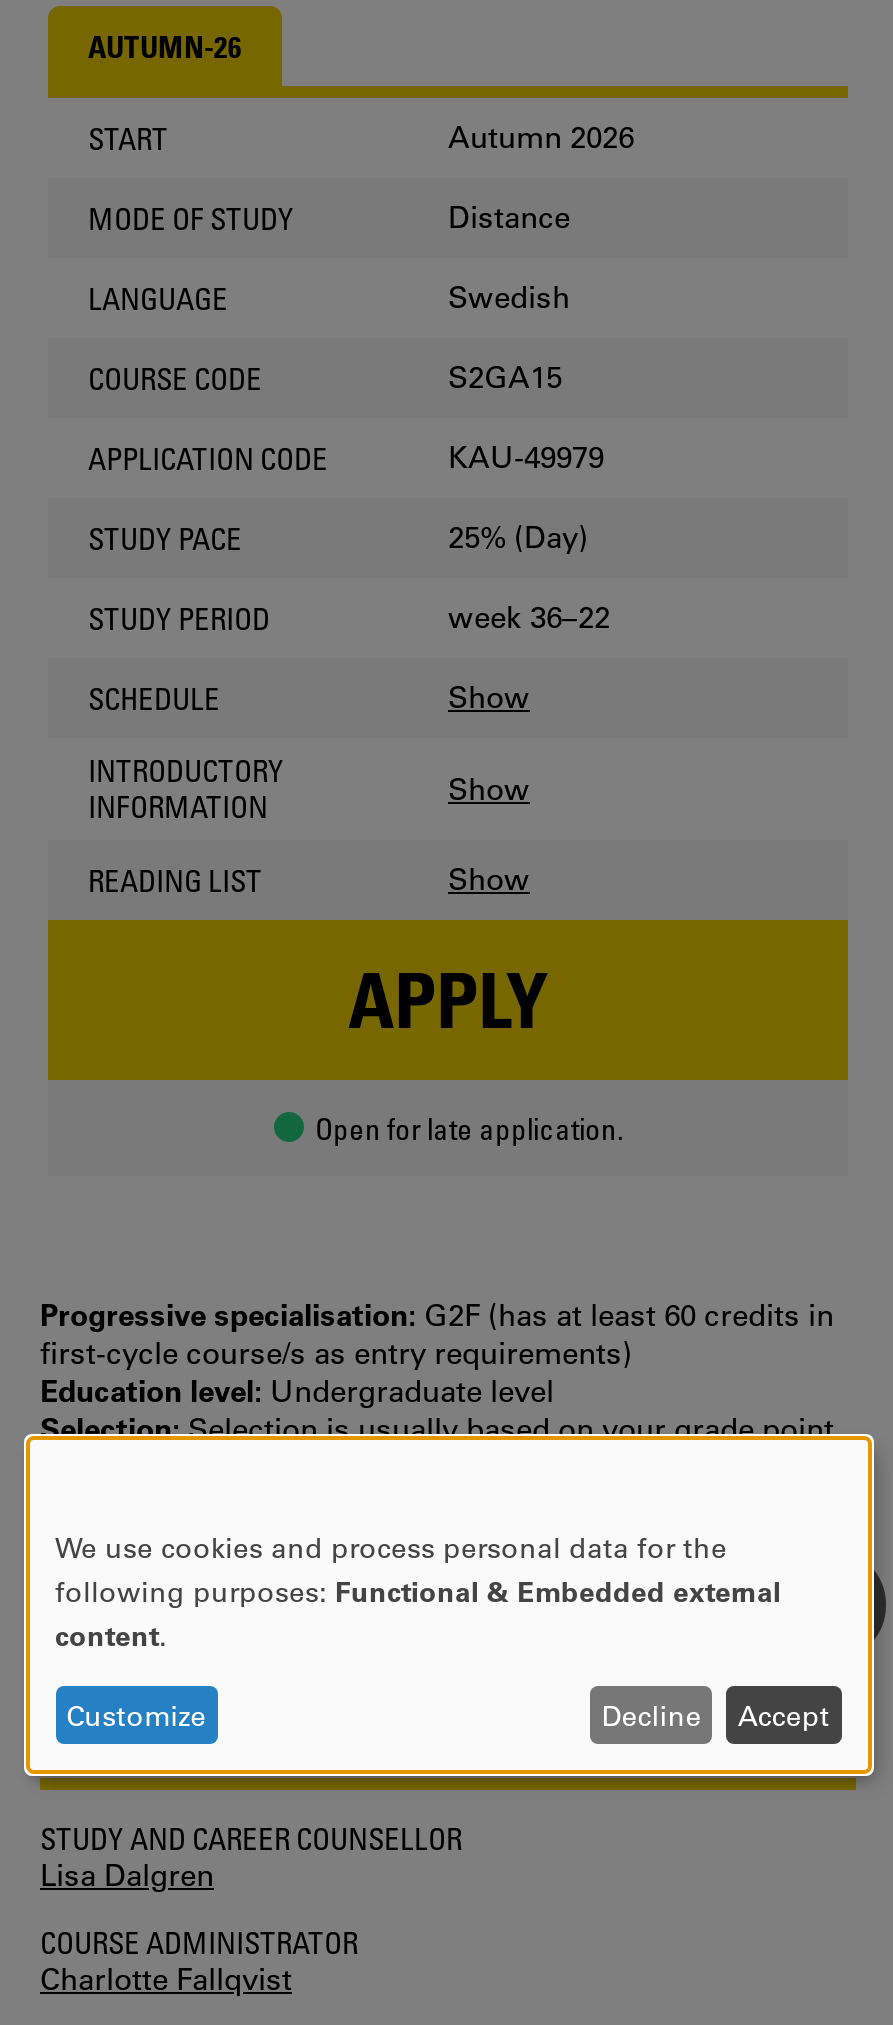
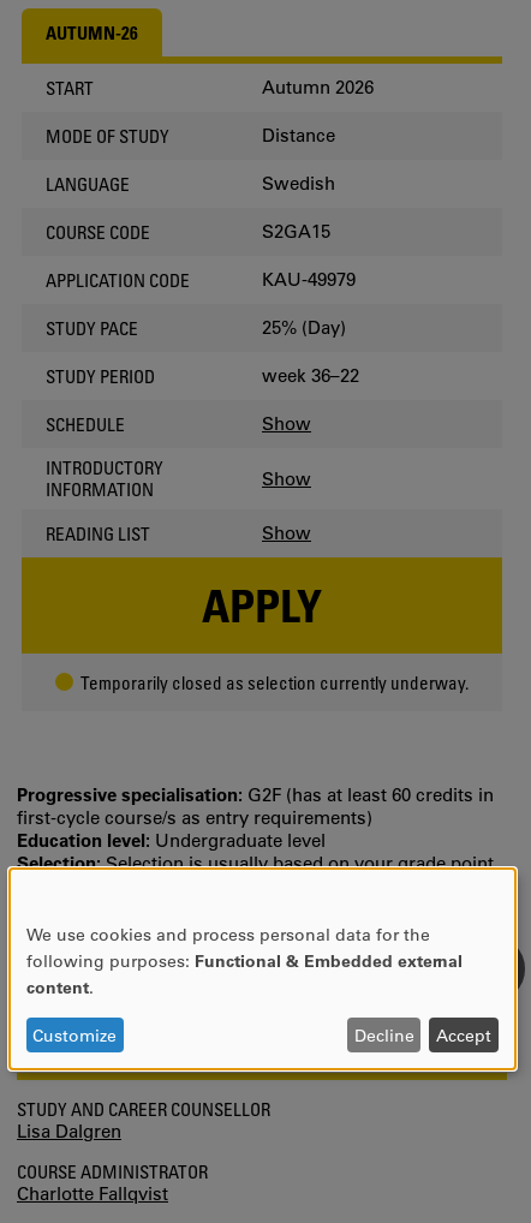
[303,1109,623,1145] Open for late application. -> [73,671,469,693] Temporarily closed as selection currently underway.

